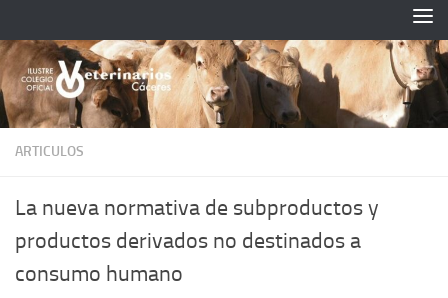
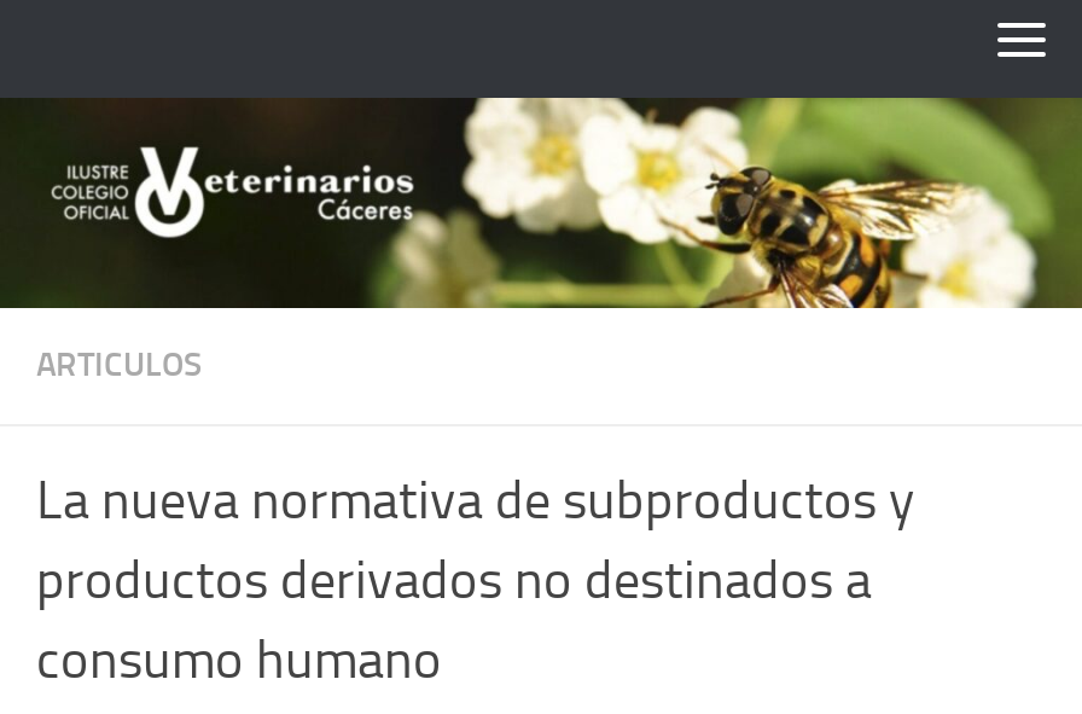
[3,39,445,129] [image] -> [7,95,1075,310] [image]

